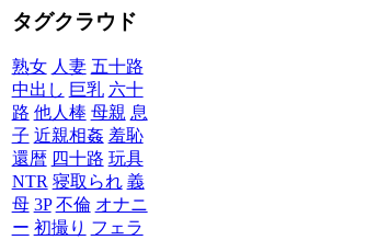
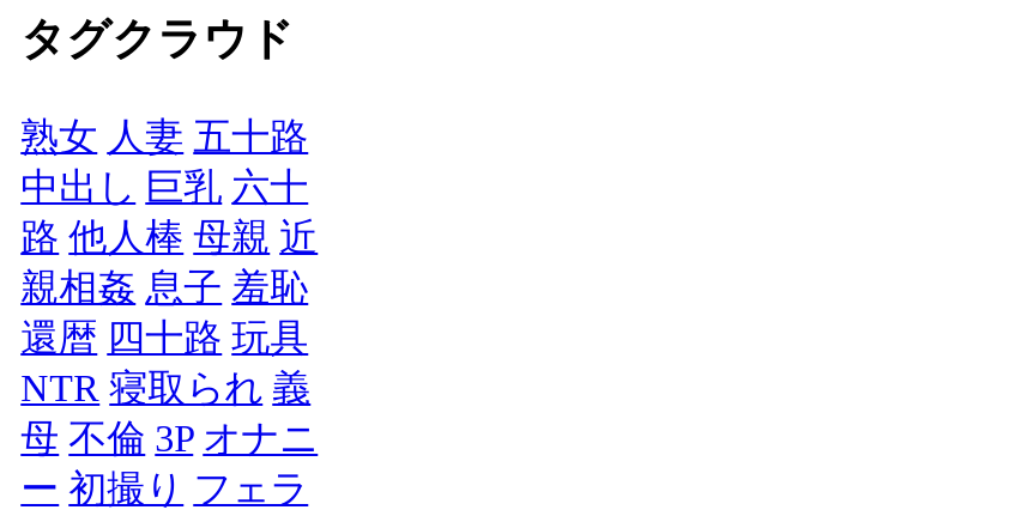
[12,104,147,122] 路 他人棒 母親 息 -> [21,218,318,259] 路 他人棒 母親 近
[12,127,143,145] 子 近親相姦 羞恥 -> [21,268,308,309] 親相姦 息子 羞恥
[12,196,147,214] 母 3P 不倫 オナニ -> [21,419,318,460] 母 不倫 3P オナニ

